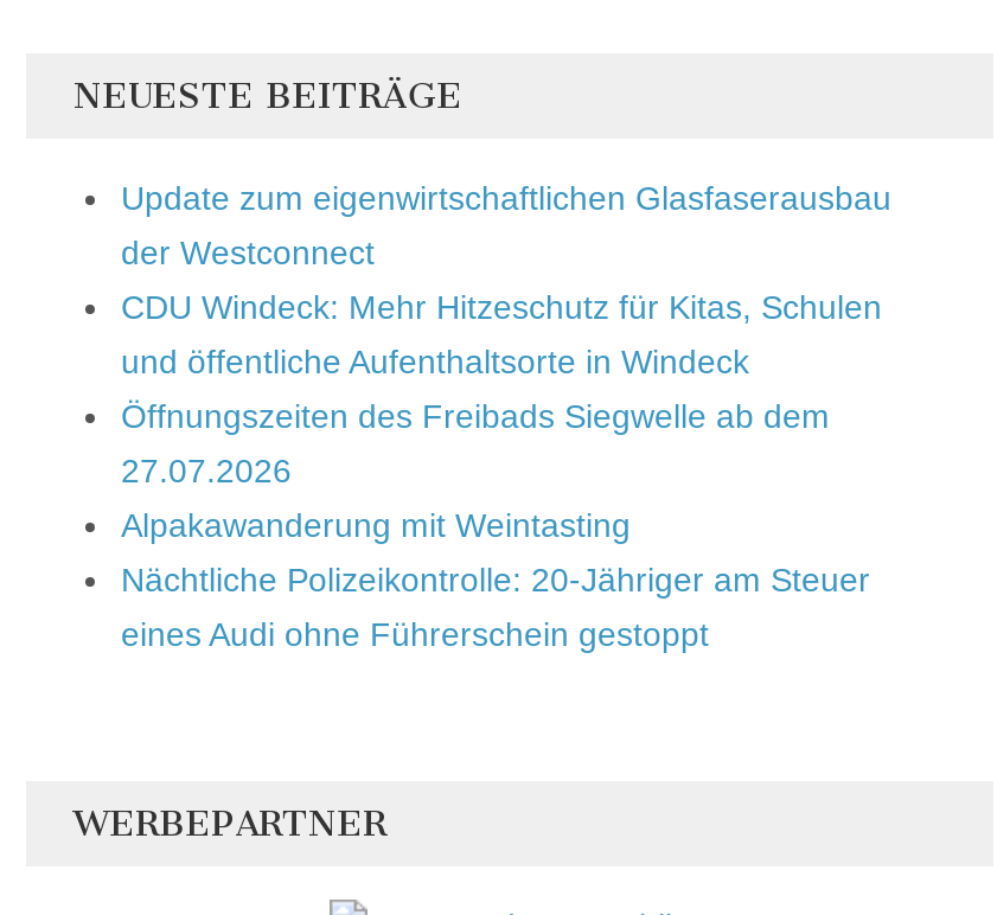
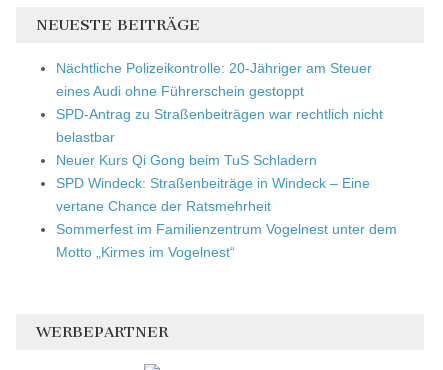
[121,179,891,544] Update zum eigenwirtschaftlichen Glasfaserausbau | der Westconnect | CDU Windeck: Mehr Hitzeschutz für Kitas, Schulen | und öffentliche Aufenthaltsorte in Windeck | Öffnungszeiten des Freibads Siegwelle ab dem | 27.07.2026 | Alpakawanderung mit Weintasting -> none
moved [121,561,870,653] -> [56,59,372,98]: Nächtliche Polizeikontrolle: 20-Jähriger am Steuer | eines Audi ohne Führerschein gestoppt
none -> [56,105,397,259] SPD-Antrag zu Straßenbeiträgen war rechtlich nicht | belastbar | Neuer Kurs Qi Gong beim TuS Schladern | SPD Windeck: Straßenbeiträge in Windeck – Eine | vertane Chance der Ratsmehrheit | Sommerfest im Familienzentrum Vogelnest unter dem | Motto „Kirmes im Vogelnest“

